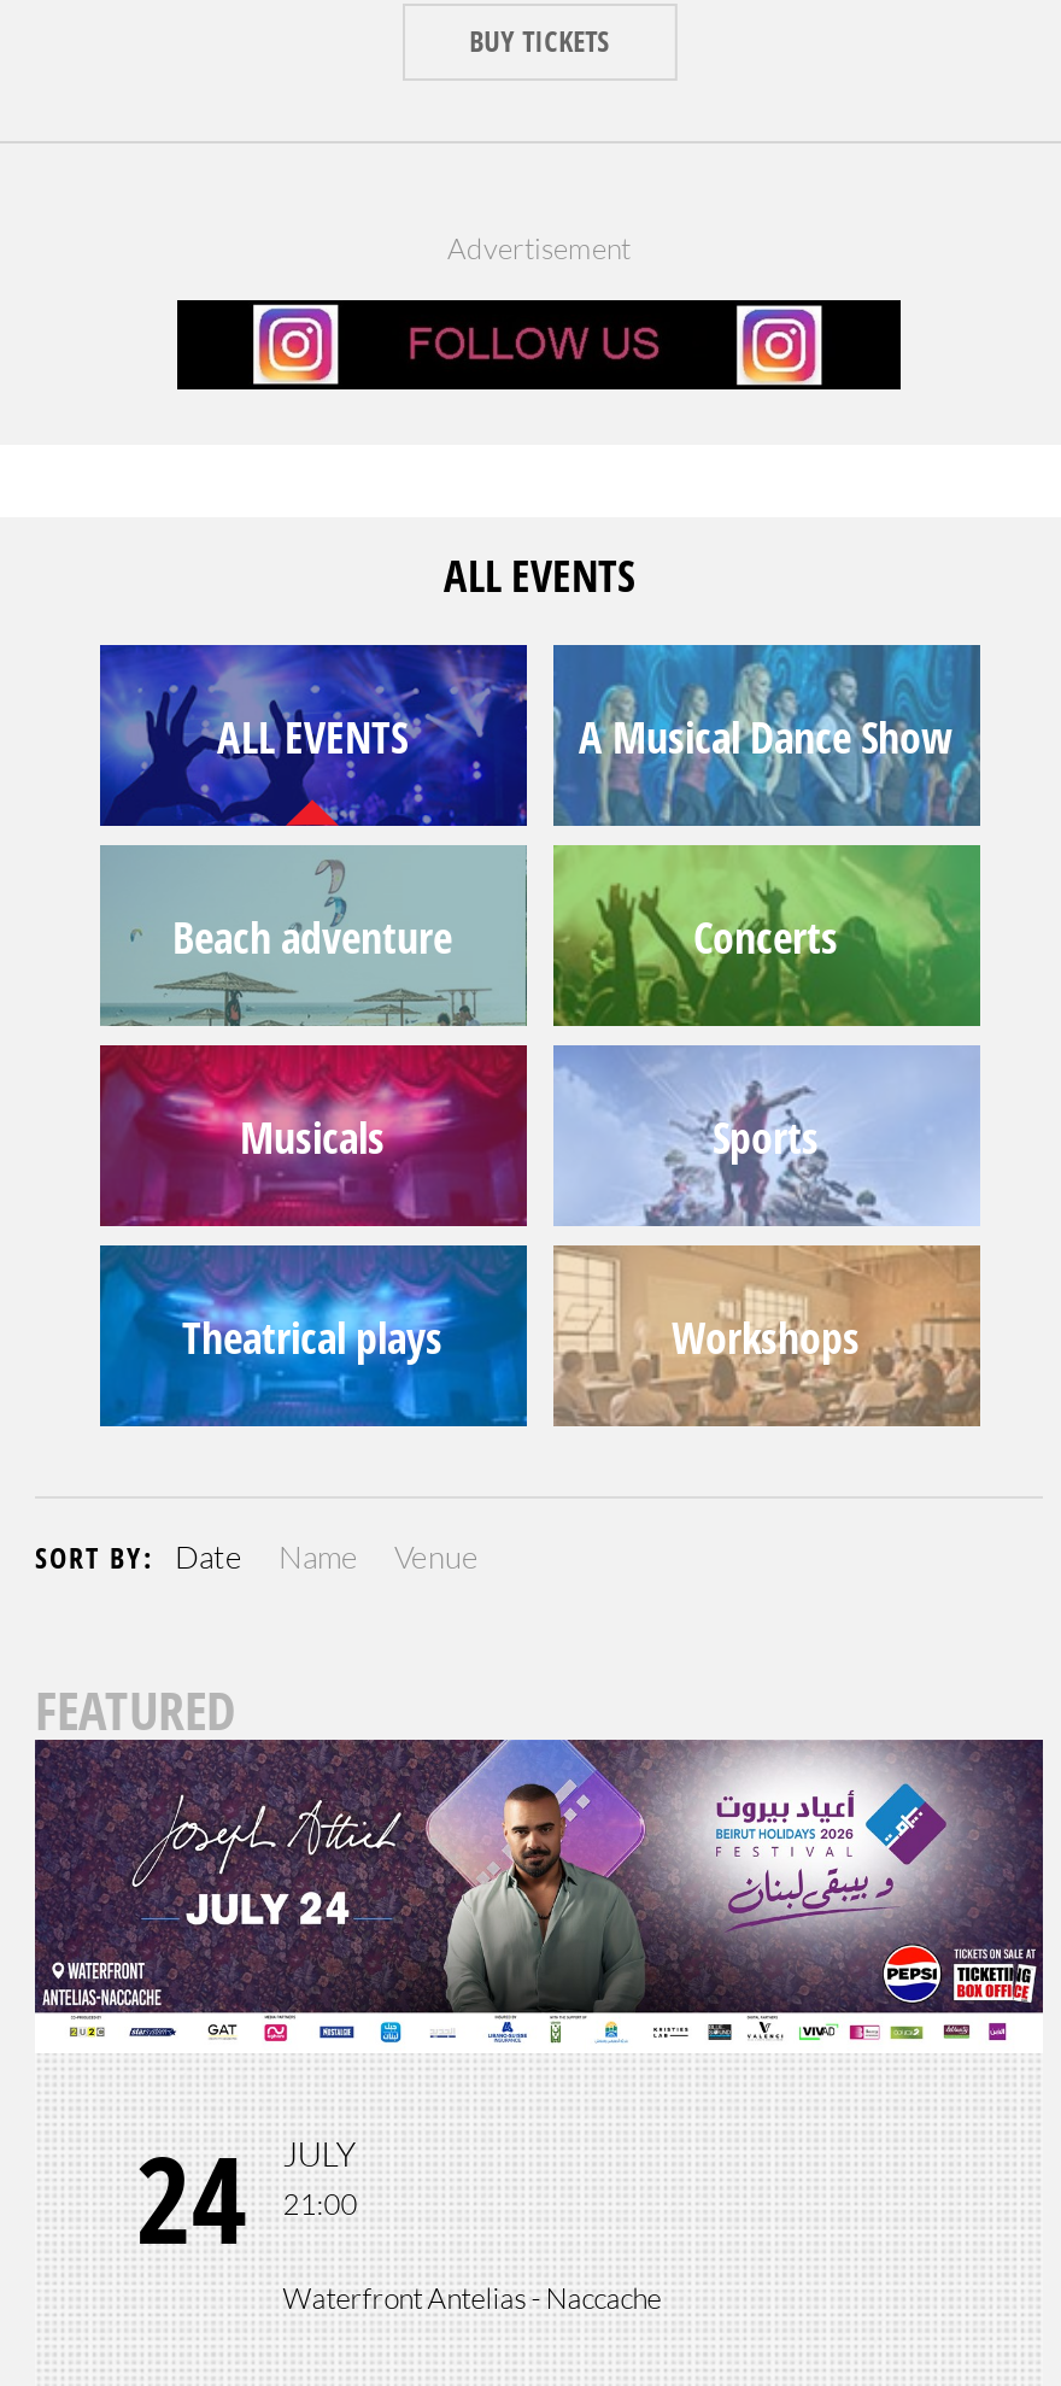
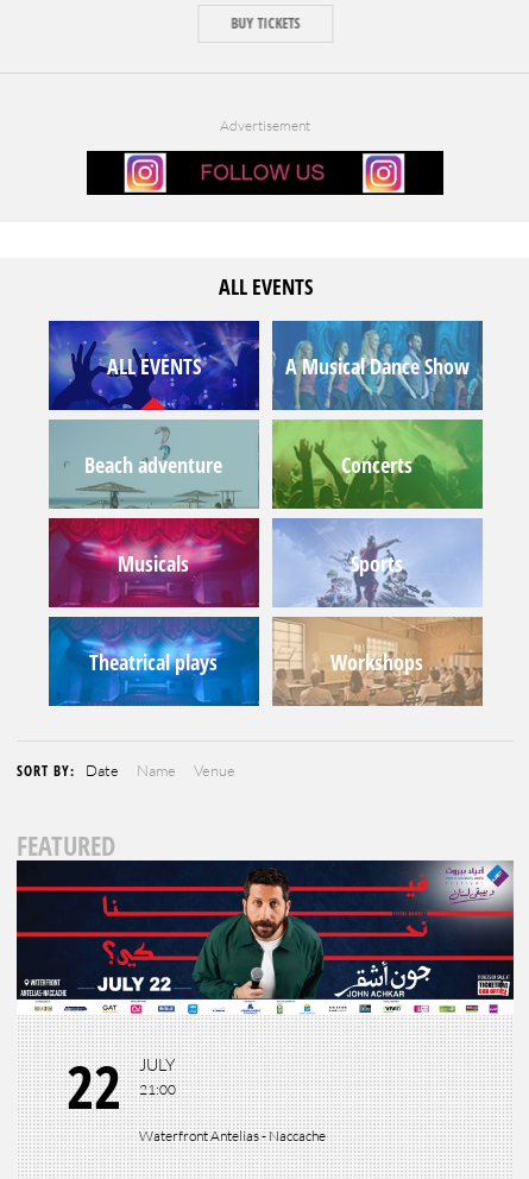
[35,1737,1045,2281] [image] | 24 JULY 21:00 -> [15,859,515,1127] [image] | 22 JULY 21:00

